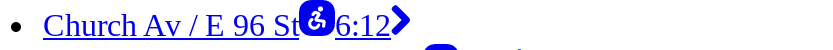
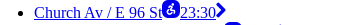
[43,8,391,42] Church Av / E 96 St 6:12 -> [34,4,216,21] Church Av / E 96 St 23:30

